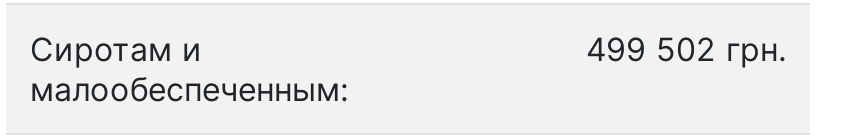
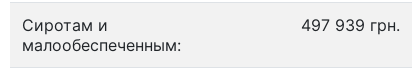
[586,29,786,69] 499 502 грн. -> [301,15,400,35] 497 939 грн.

